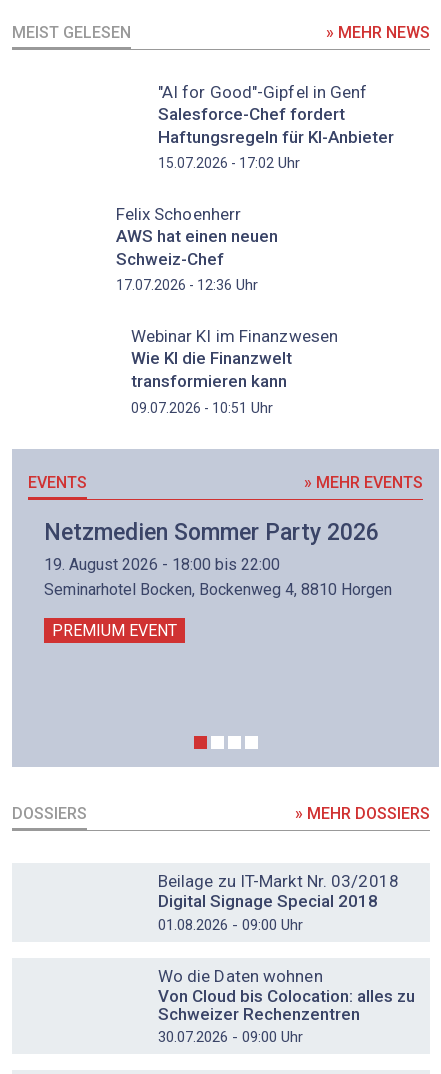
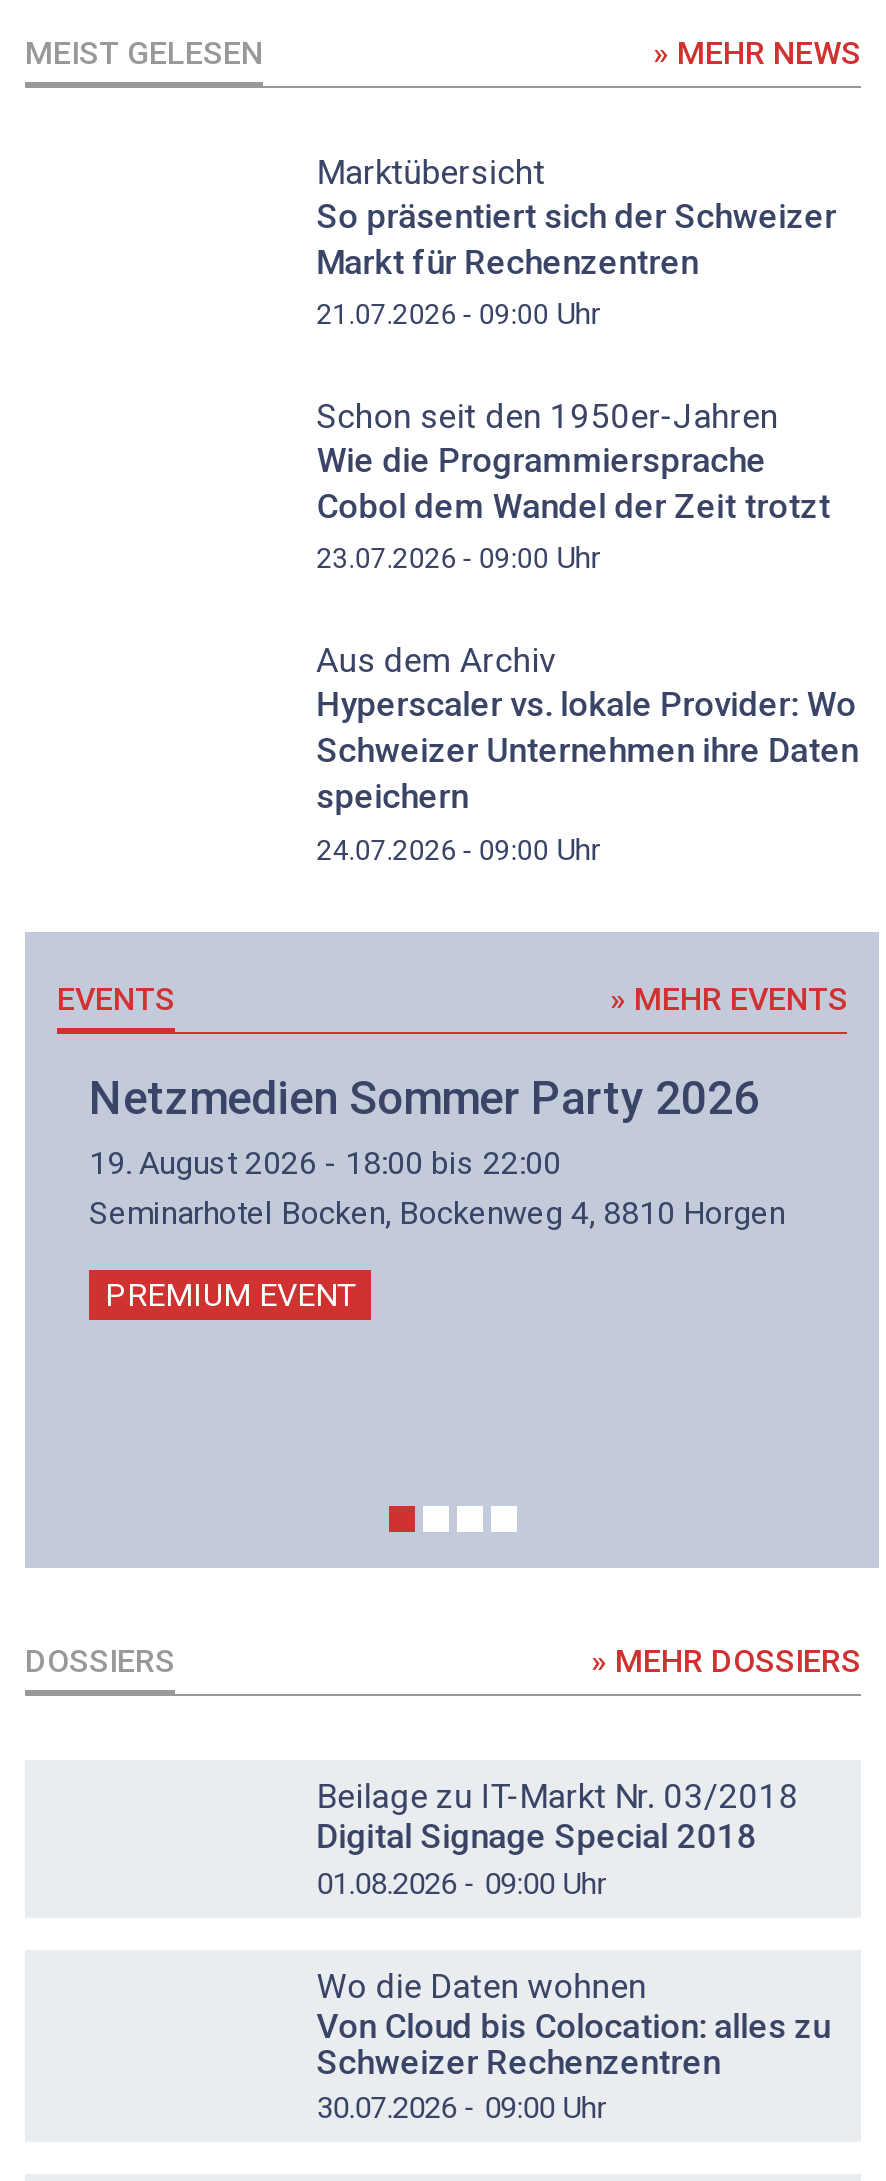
[158,82,394,172] "AI for Good"-Gipfel in Genf | Salesforce-Chef fordert | Haftungsregeln für KI-Anbieter | 15.07.2026 - 17:02 Uhr -> [317,152,837,332] Marktübersicht | So präsentiert sich der Schweizer | Markt für Rechenzentren | 21.07.2026 - 09:00 Uhr
[115,204,277,294] Felix Schoenherr | AWS hat einen neuen | Schweiz-Chef | 17.07.2026 - 12:36 Uhr -> [317,396,831,577] Schon seit den 1950er-Jahren | Wie die Programmiersprache | Cobol dem Wandel der Zeit trotzt | 23.07.2026 - 09:00 Uhr
[131,326,338,417] Webinar KI im Finanzwesen | Wie KI die Finanzwelt | transformieren kann | 09.07.2026 - 10:51 Uhr -> [317,641,859,868] Aus dem Archiv | Hyperscaler vs. lokale Provider: Wo | Schweizer Unternehmen ihre Daten | speichern | 24.07.2026 - 09:00 Uhr

